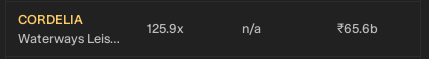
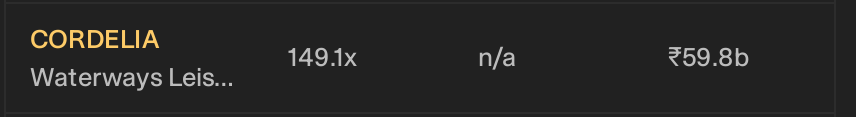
[147,21,183,36] 125.9x -> [288,42,356,72] 149.1x
[337,21,378,36] ₹65.6b -> [668,42,750,72] ₹59.8b

